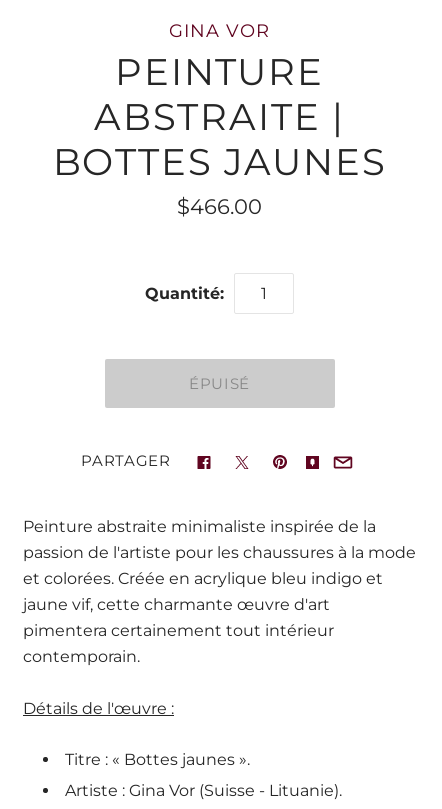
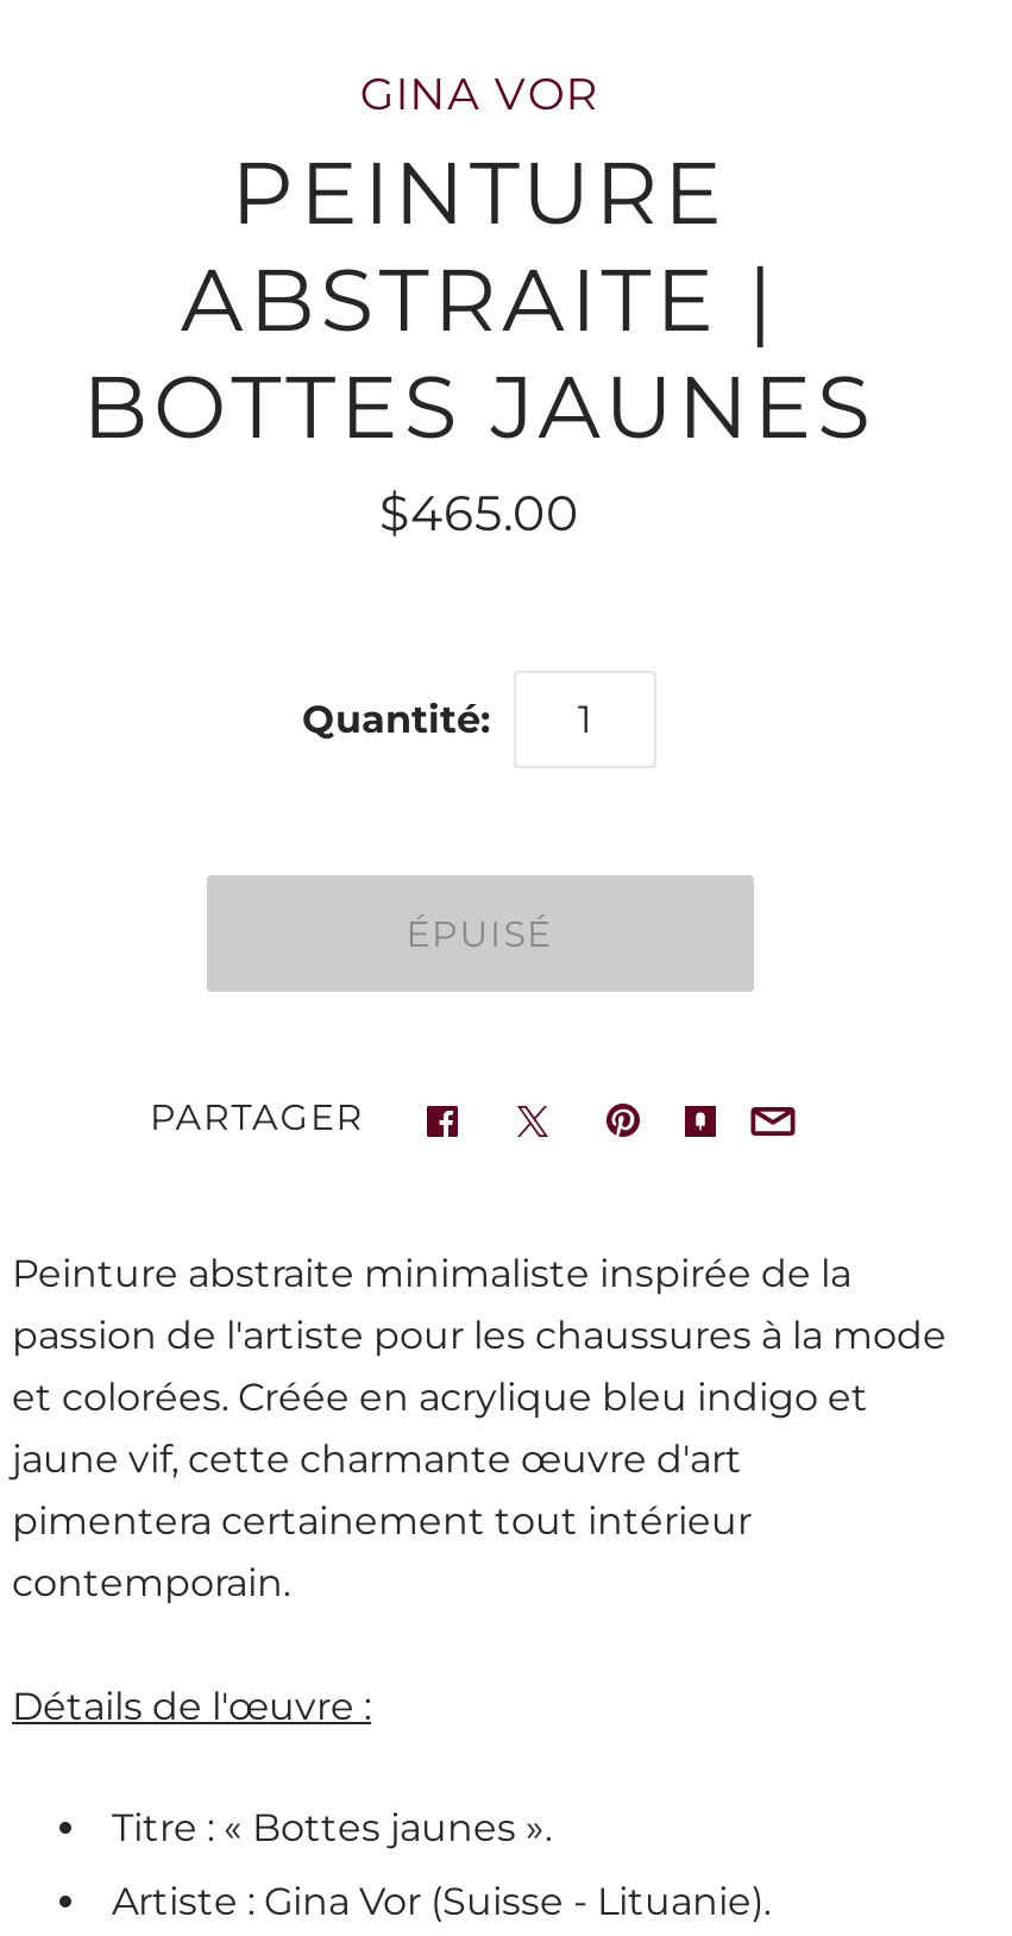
[177,194,262,219] $466.00 -> [379,483,579,542] $465.00

